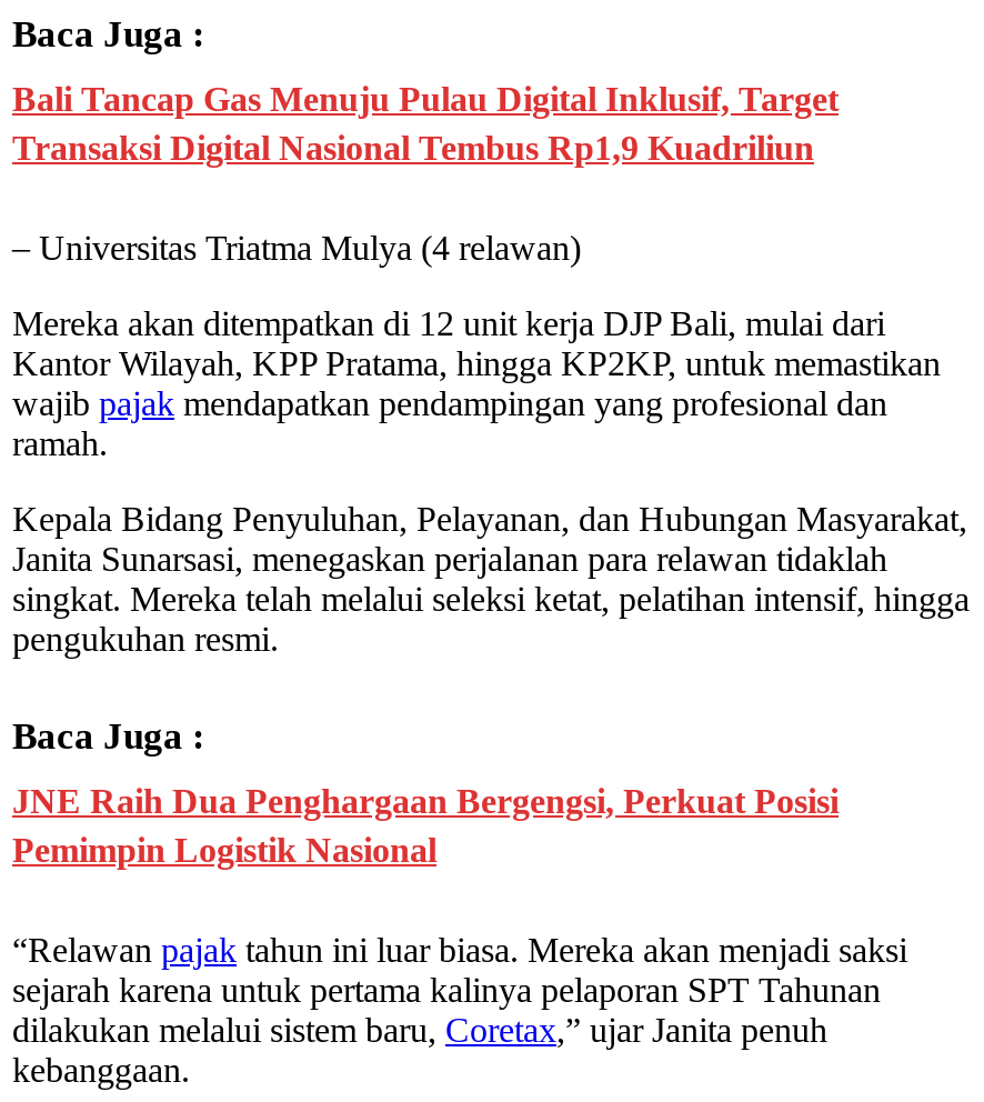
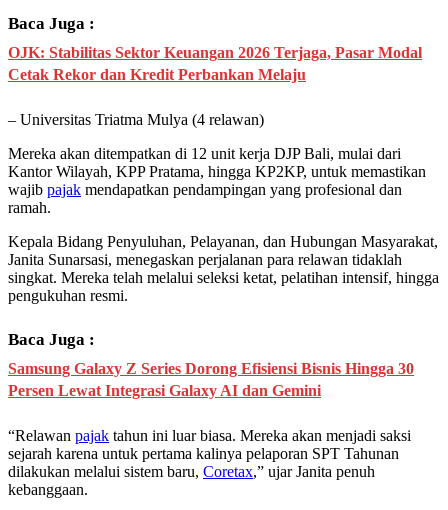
[12,80,839,167] Bali Tancap Gas Menuju Pulau Digital Inklusif, Target | Transaksi Digital Nasional Tembus Rp1,9 Kuadriliun -> [8,44,422,83] OJK: Stabilitas Sektor Keuangan 2026 Terjaga, Pasar Modal | Cetak Rekor dan Kredit Perbankan Melaju
[12,783,839,869] JNE Raih Dua Penghargaan Bergengsi, Perkuat Posisi | Pemimpin Logistik Nasional -> [8,360,414,399] Samsung Galaxy Z Series Dorong Efisiensi Bisnis Hingga 30 | Persen Lewat Integrasi Galaxy AI dan Gemini

